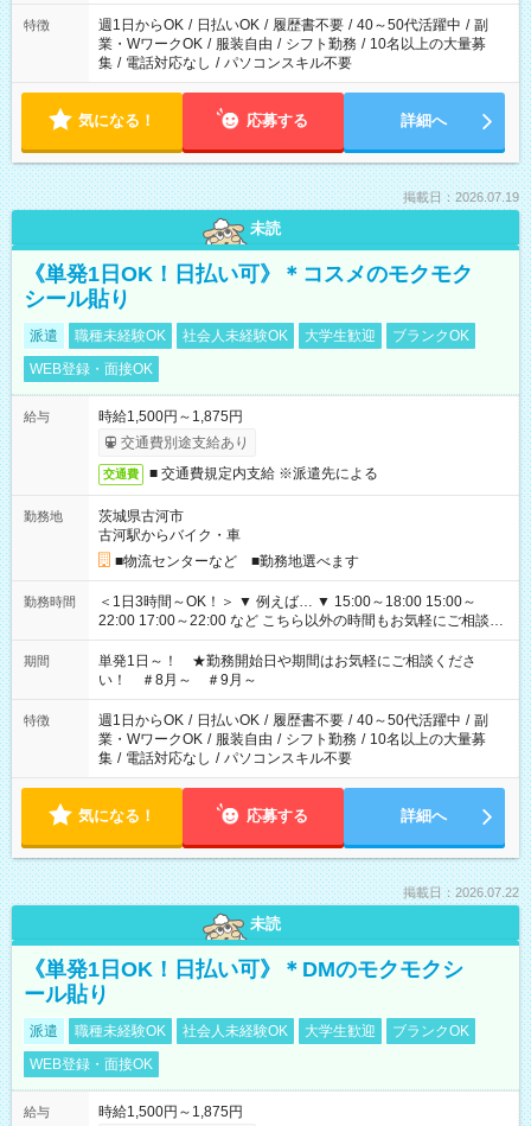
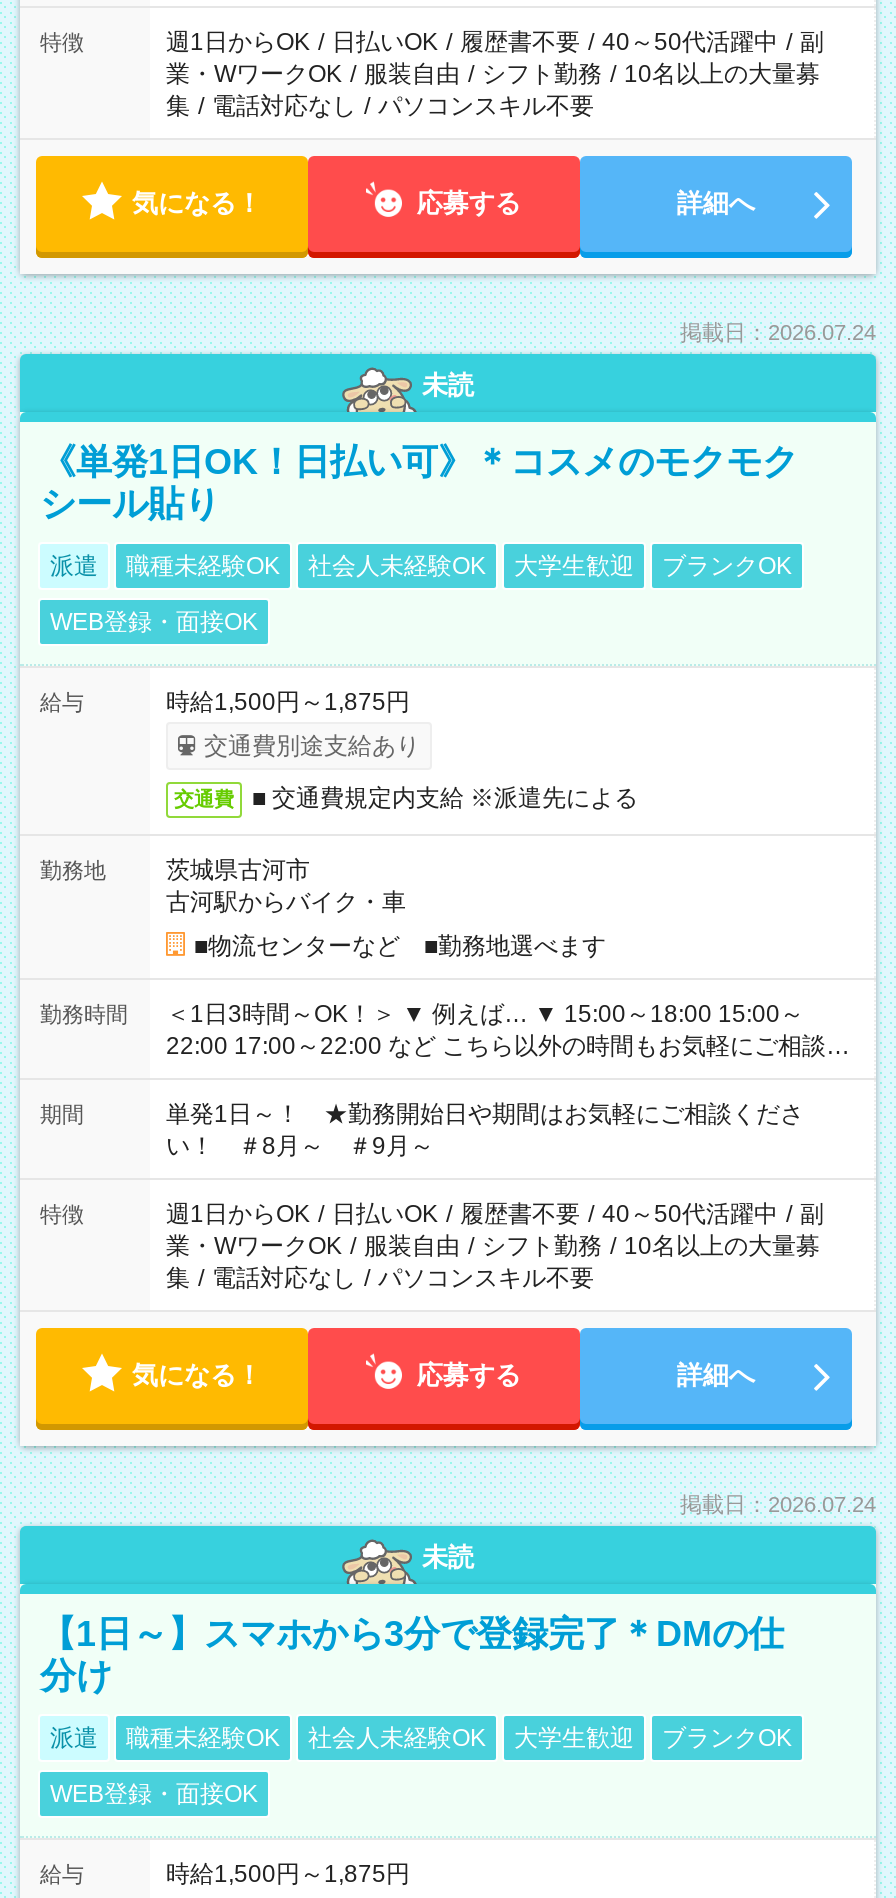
[403,190,519,204] 掲載日：2026.07.19 -> [680,320,876,344] 掲載日：2026.07.24
[403,885,519,899] 掲載日：2026.07.22 -> [680,1492,876,1516] 掲載日：2026.07.24
[24,958,463,1006] 《単発1日OK！日払い可》＊DMのモクモクシ | ール貼り -> [40,1614,784,1696] 【1日～】スマホから3分で登録完了＊DMの仕 | 分け

